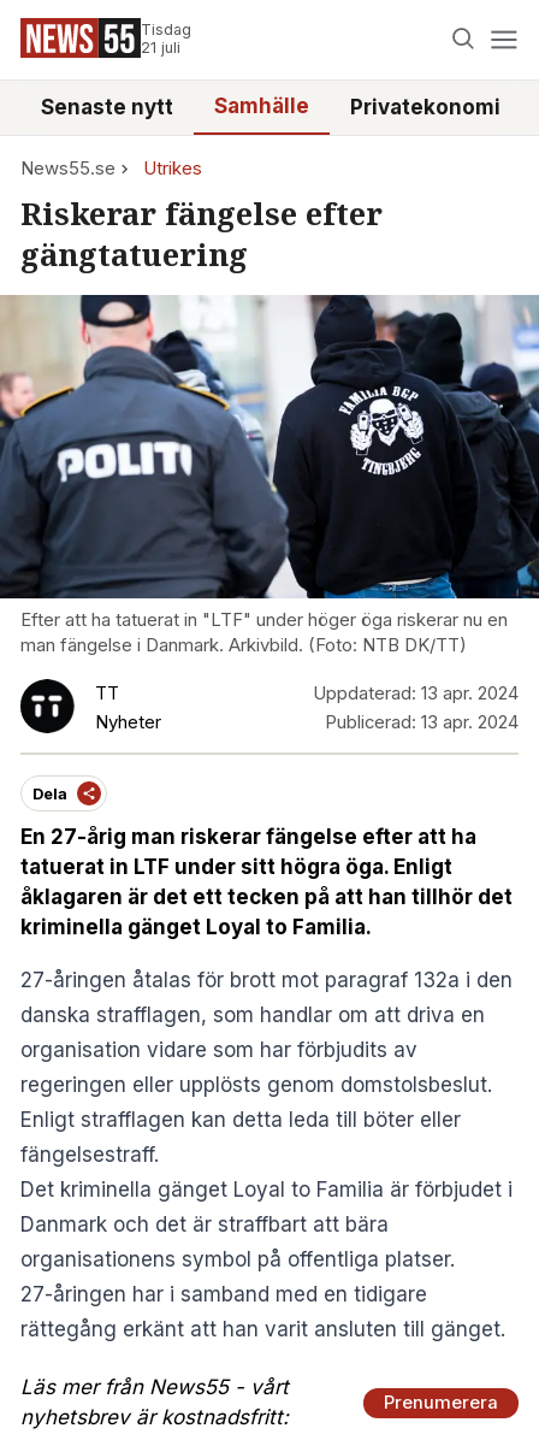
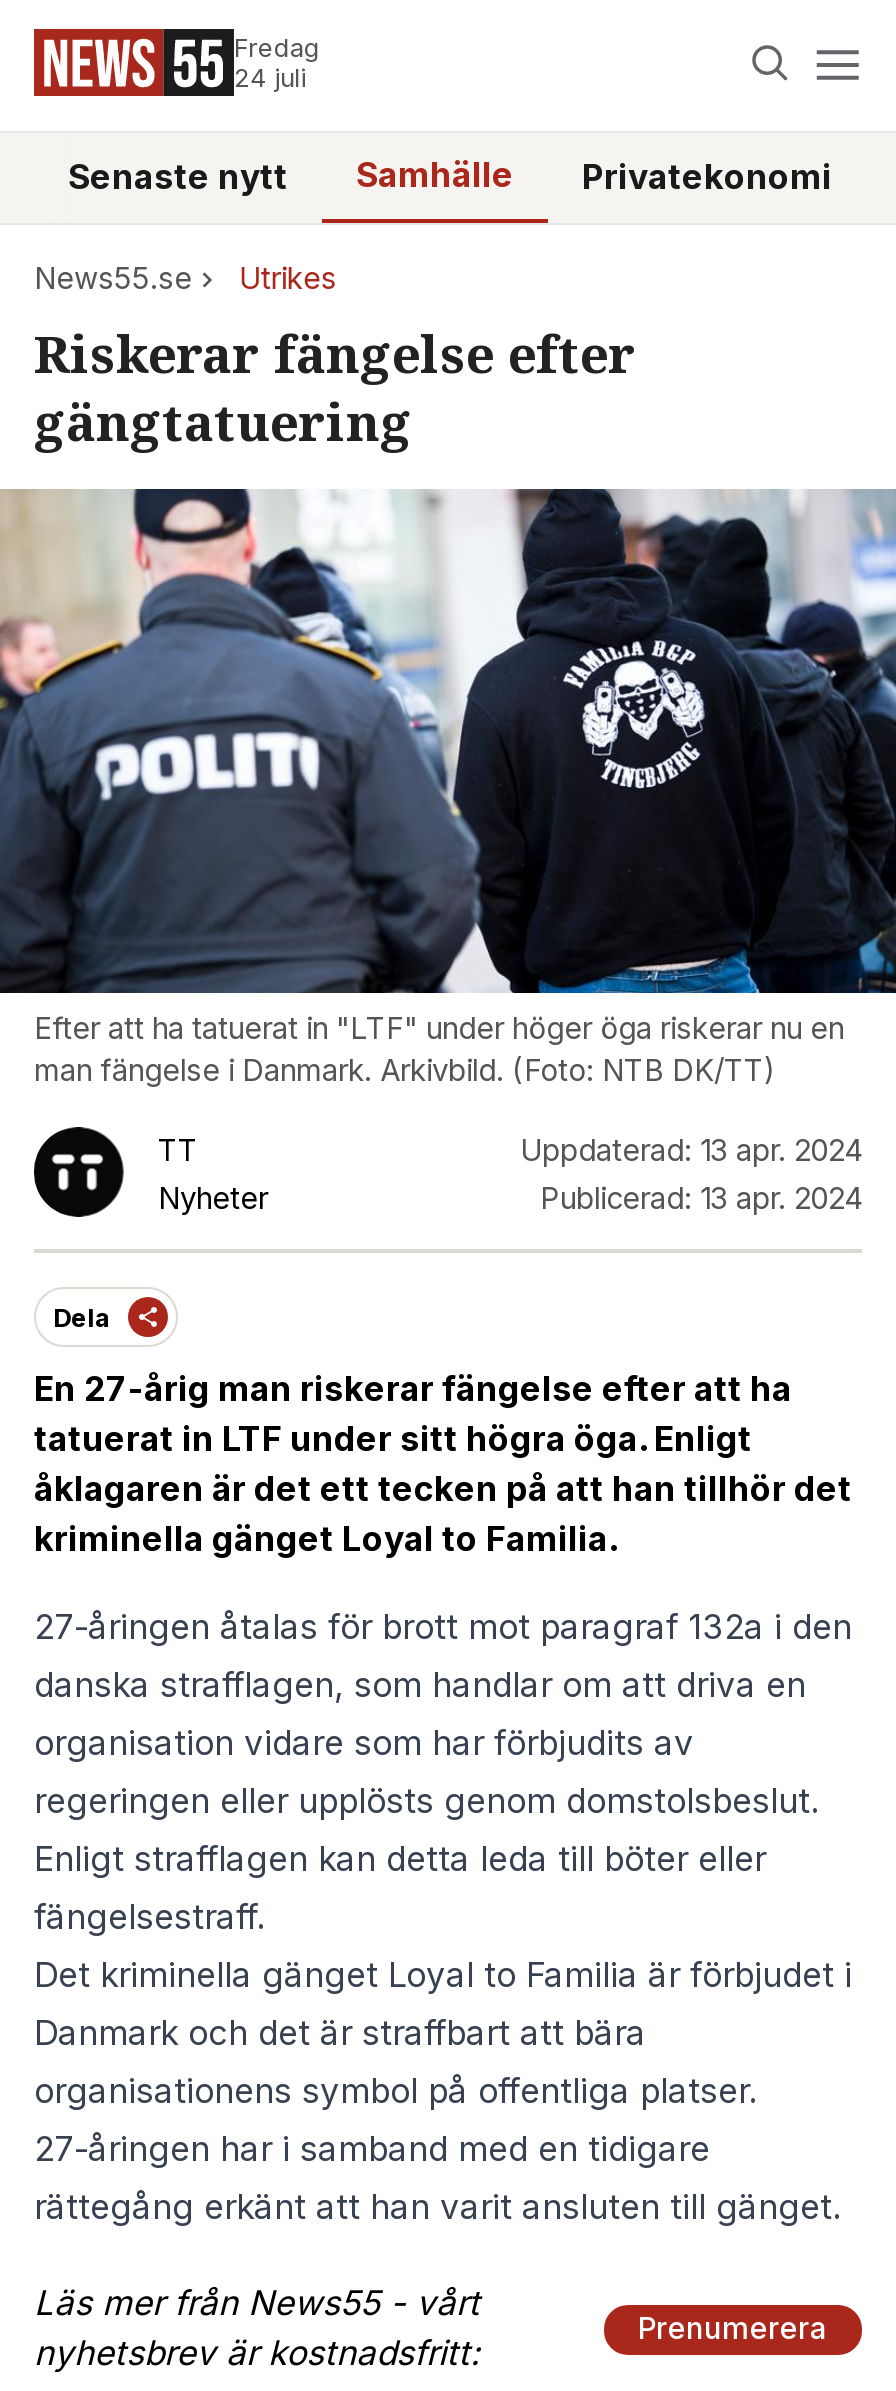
[141,20,191,57] Tisdag | 21 juli -> [234,33,320,93] Fredag | 24 juli

